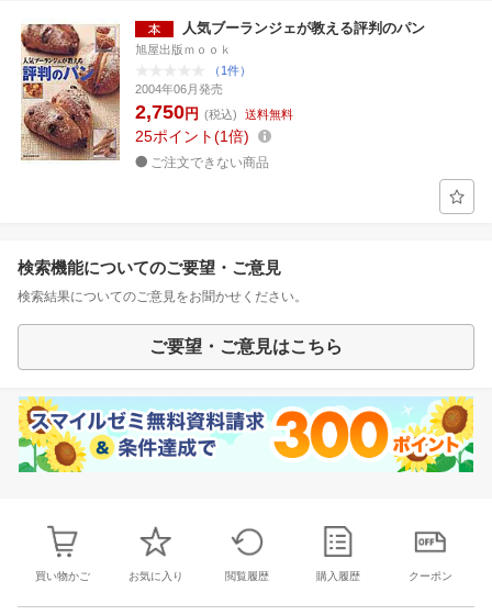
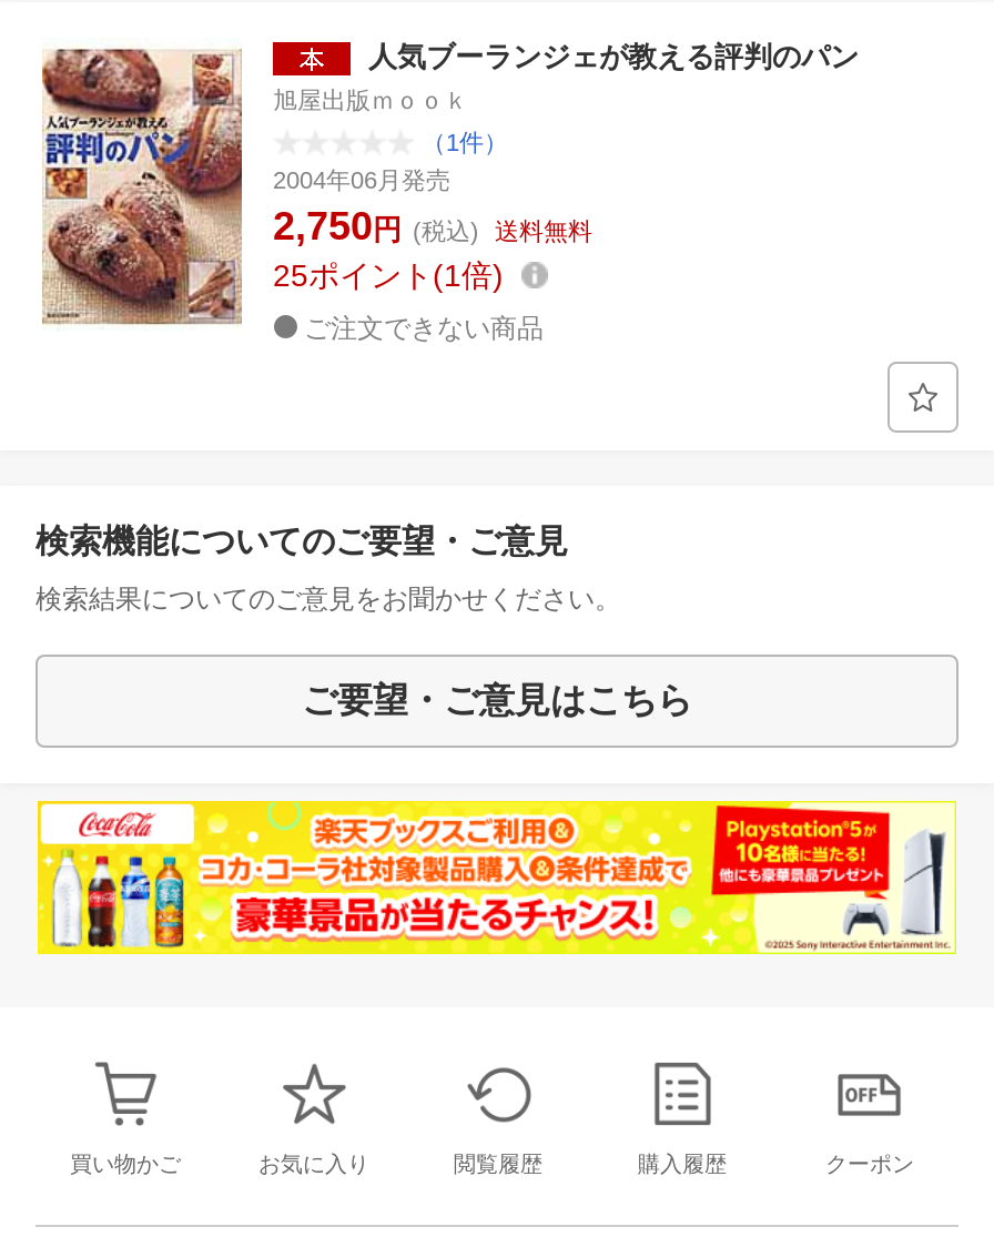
[18,396,474,473] [image] -> [35,799,958,956] [image]

